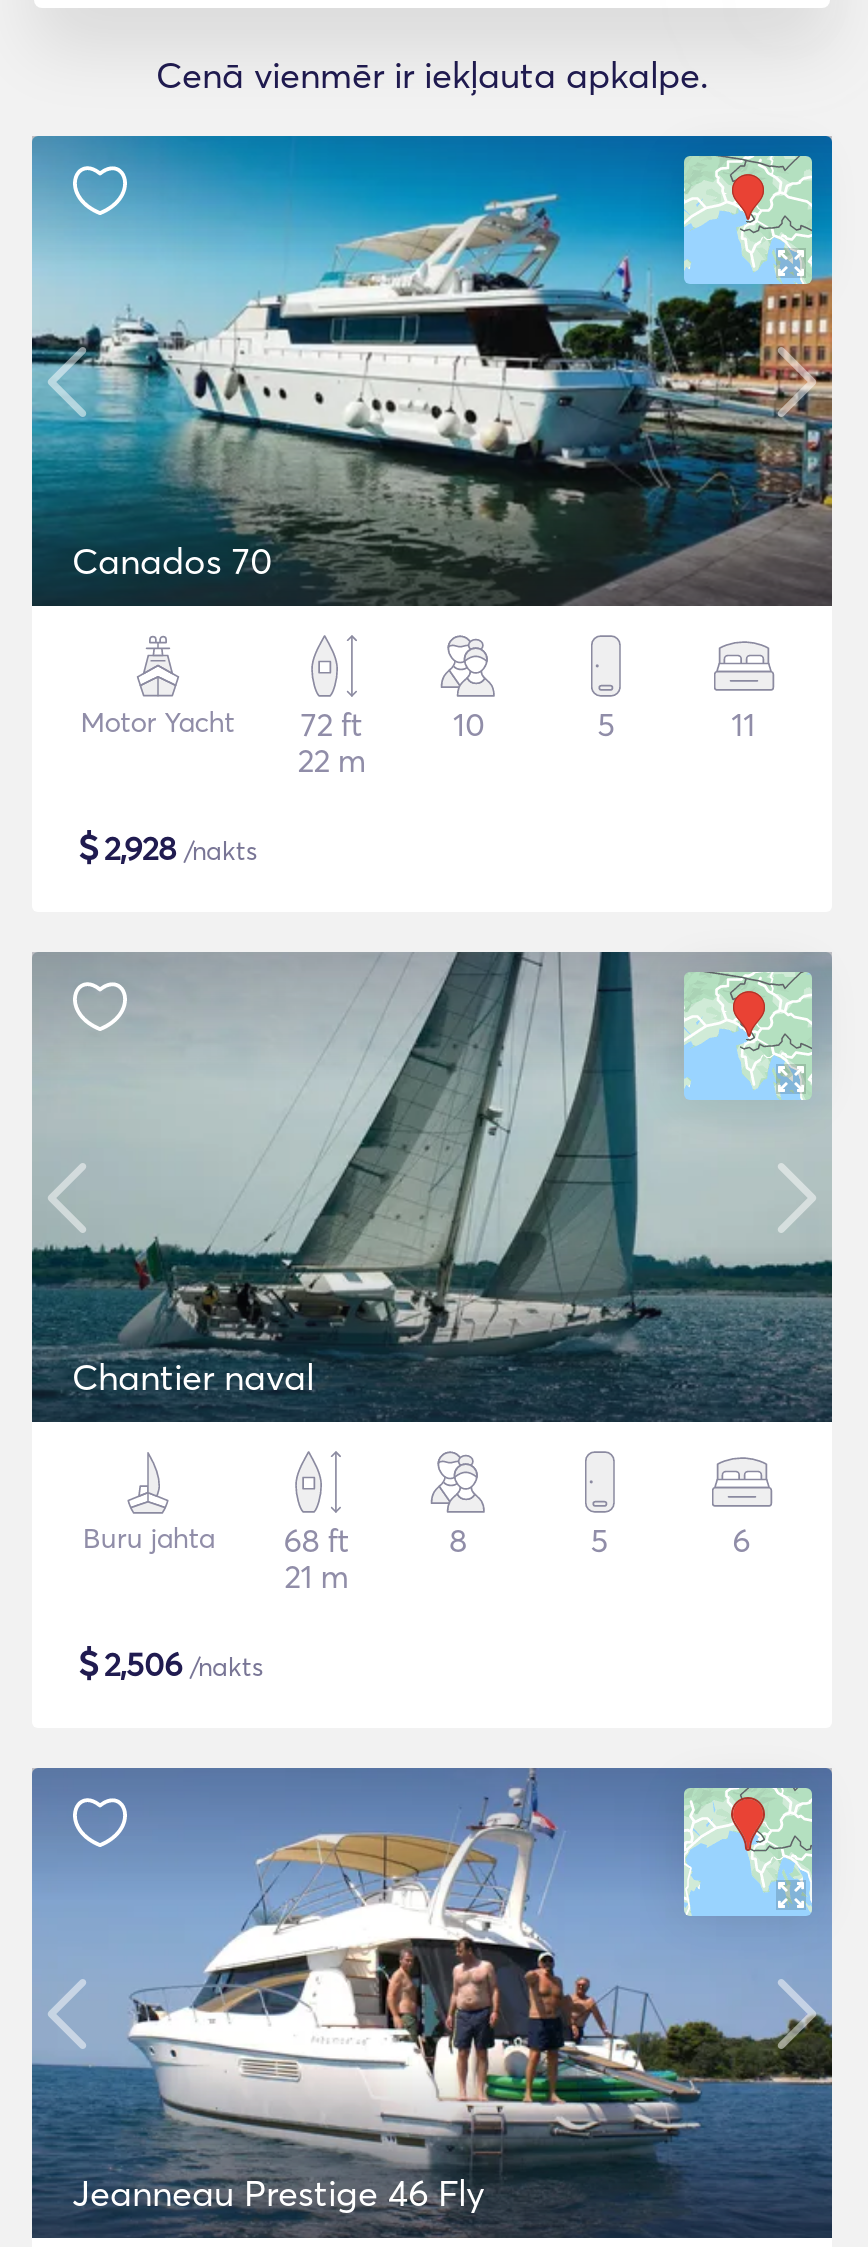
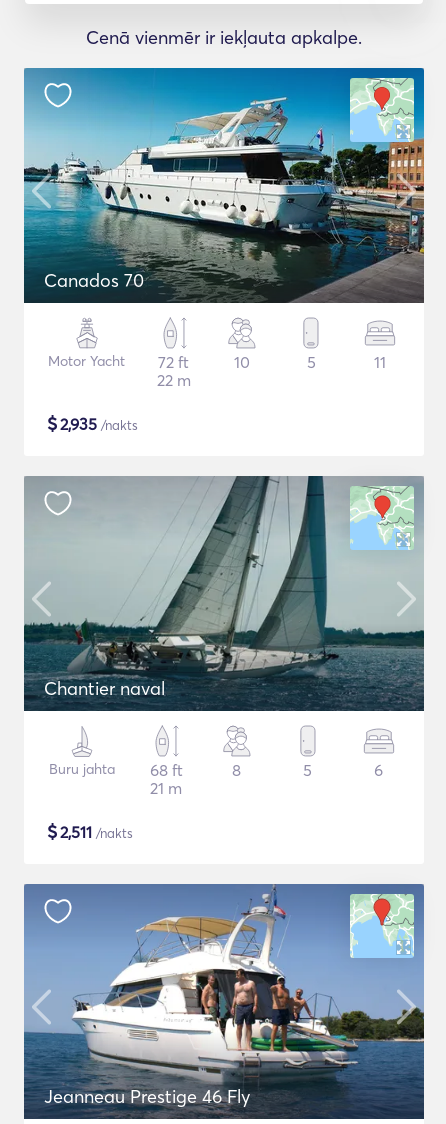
[78,824,258,870] $2,928 /nakts -> [47,412,138,435] $2,935 /nakts
[78,1640,264,1686] $2,506 /nakts -> [47,820,133,843] $2,511 /nakts

